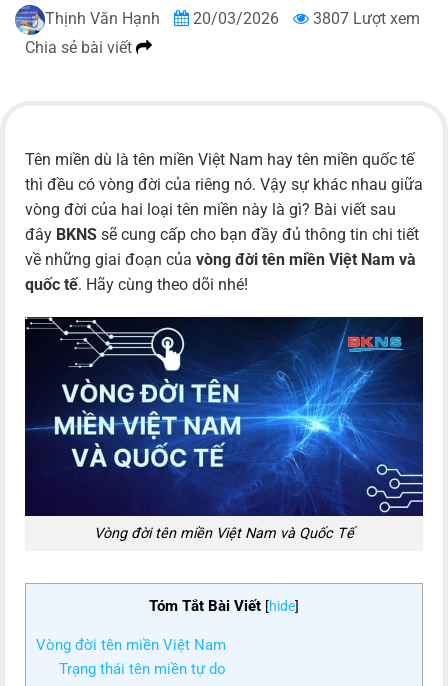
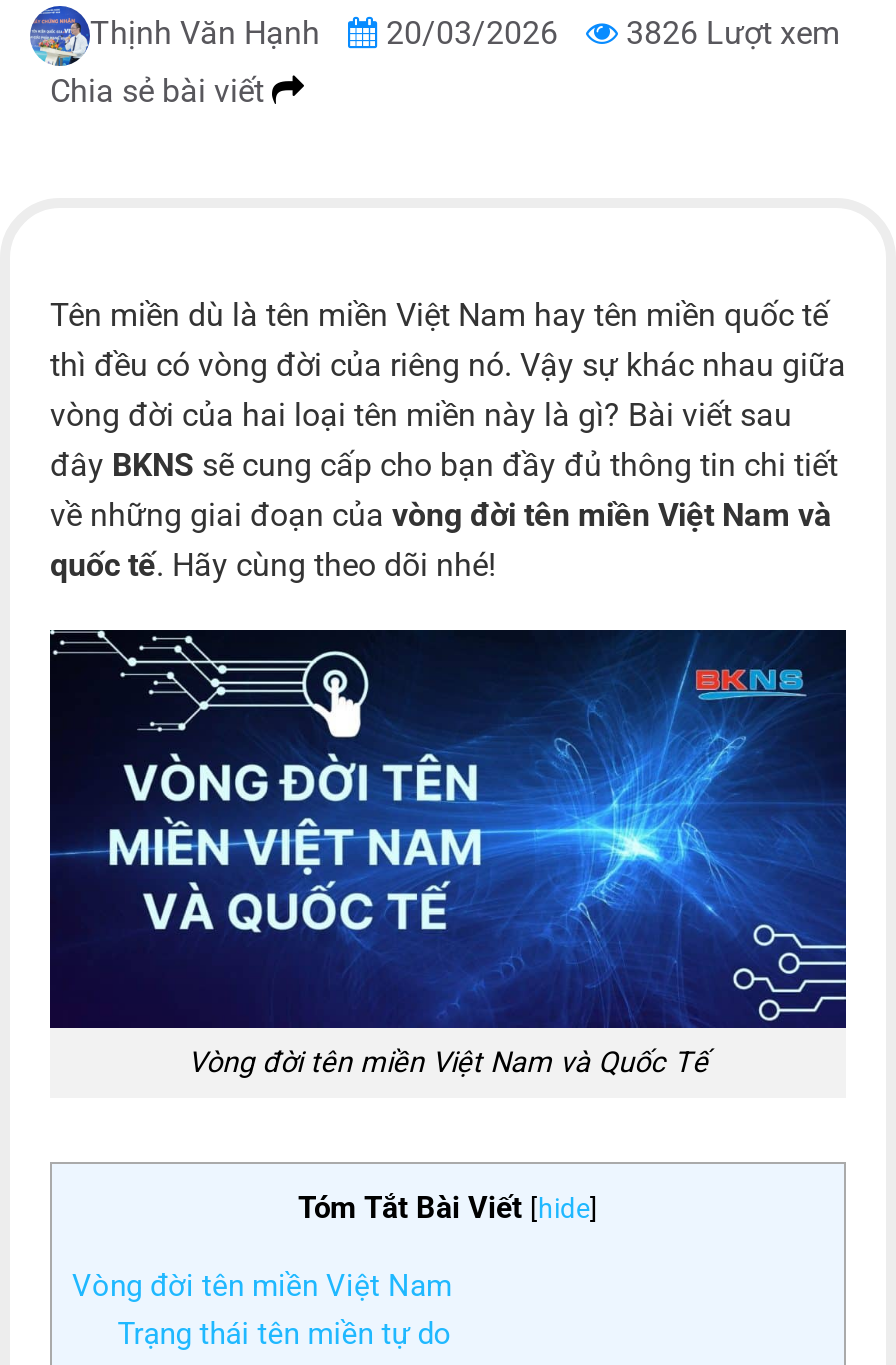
[45,9,420,28] Thịnh Văn Hạnh 20/03/2026 3807 Lượt xem -> [90,14,840,52] Thịnh Văn Hạnh 20/03/2026 3826 Lượt xem

